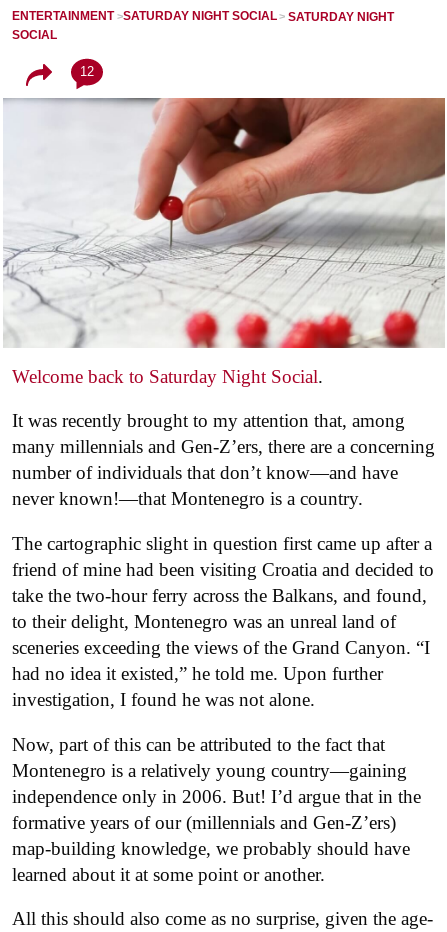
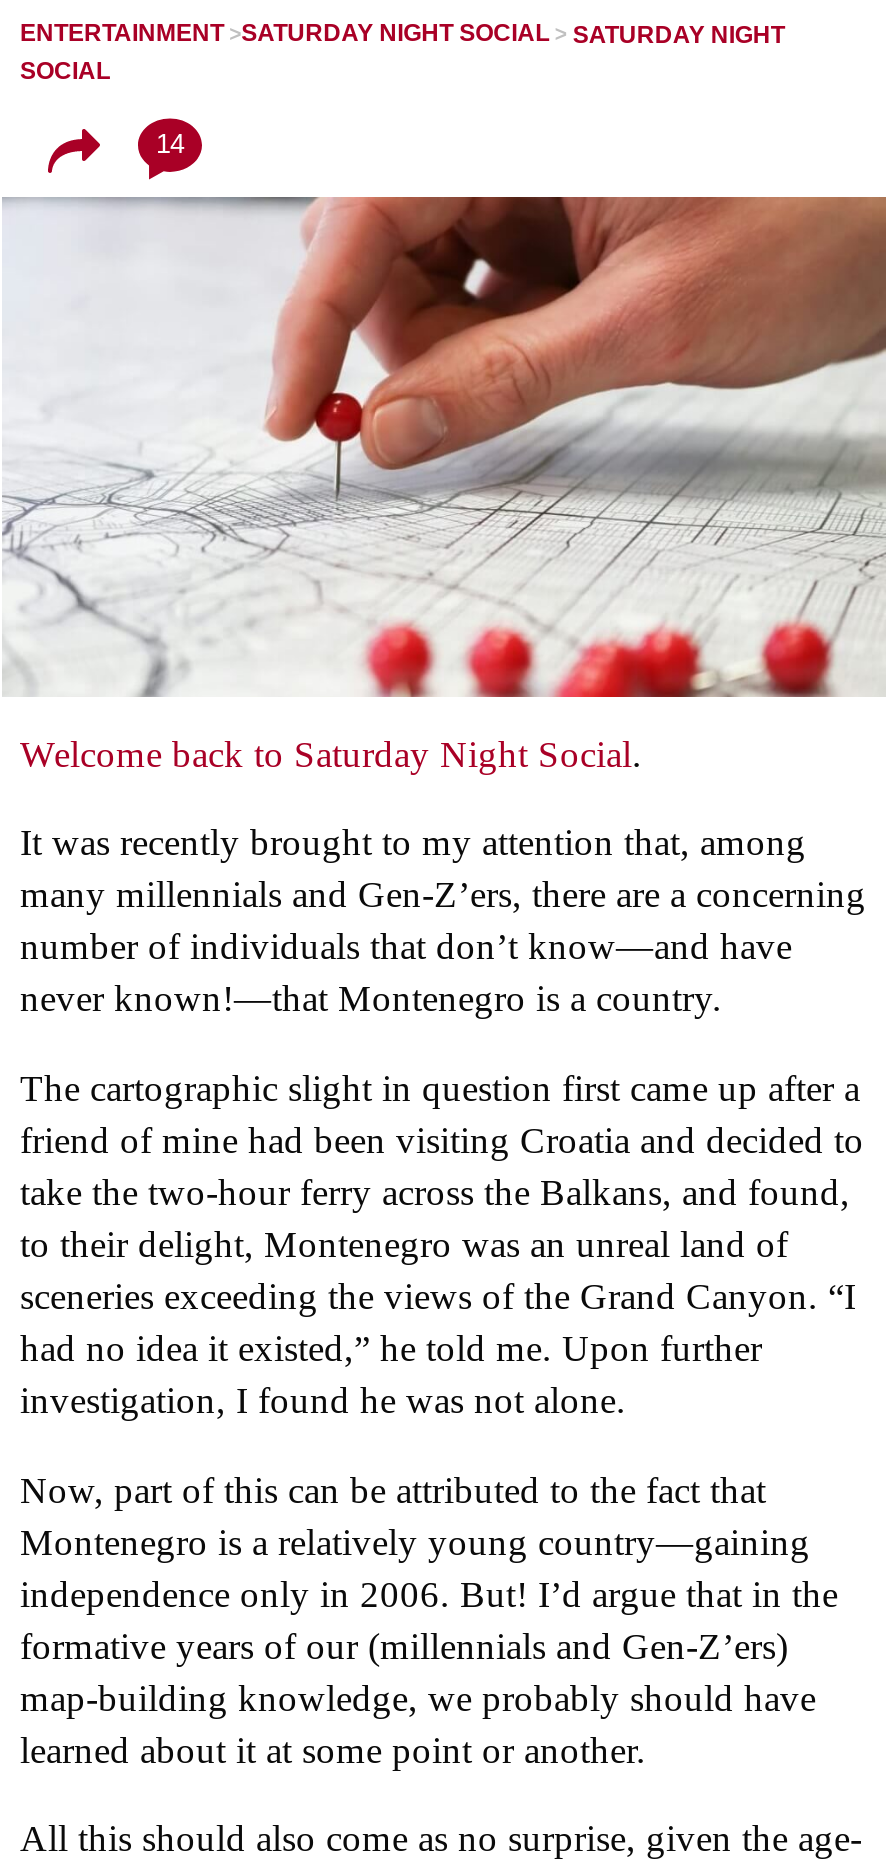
[80,64,94,79] 12 -> [156,129,184,159] 14

